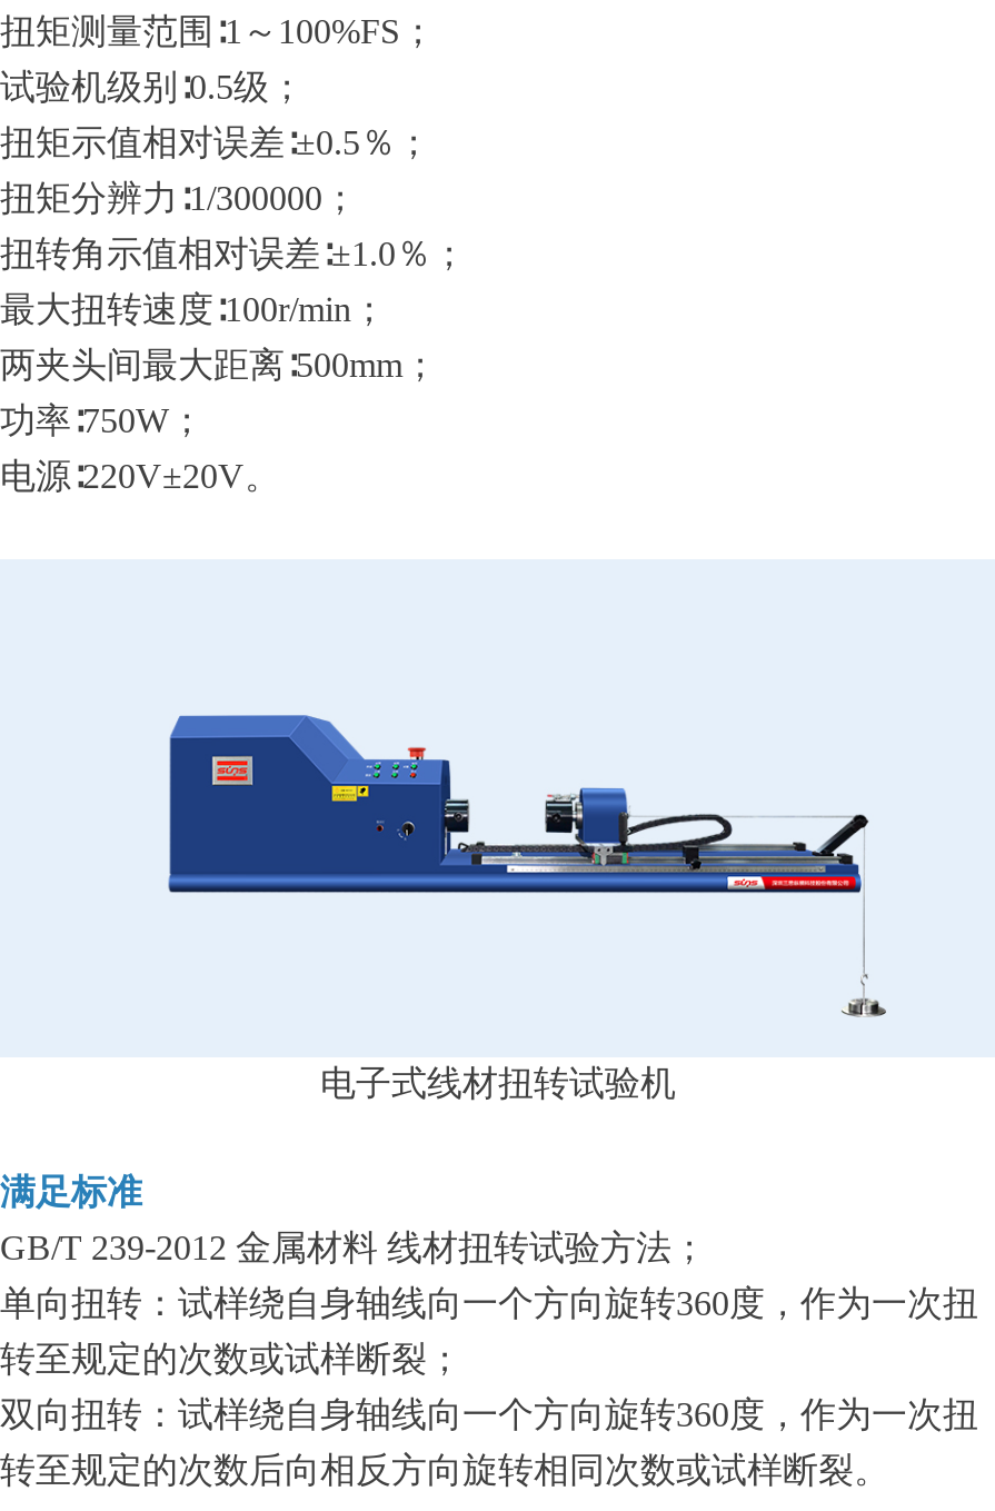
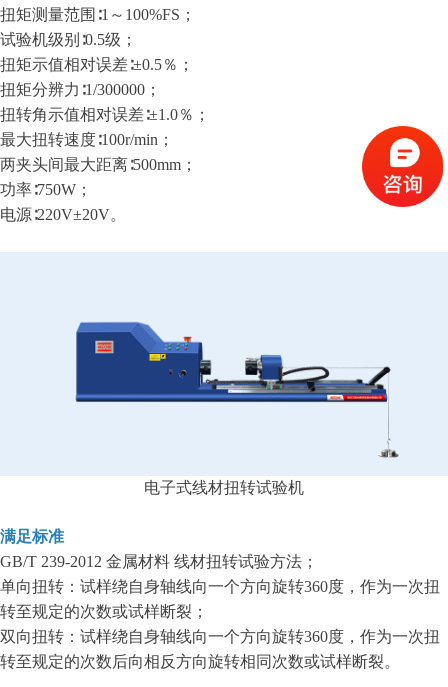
none -> [361,125,444,208] [image]

